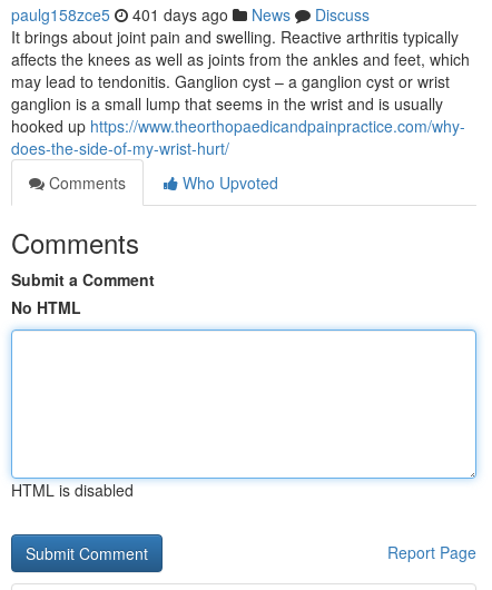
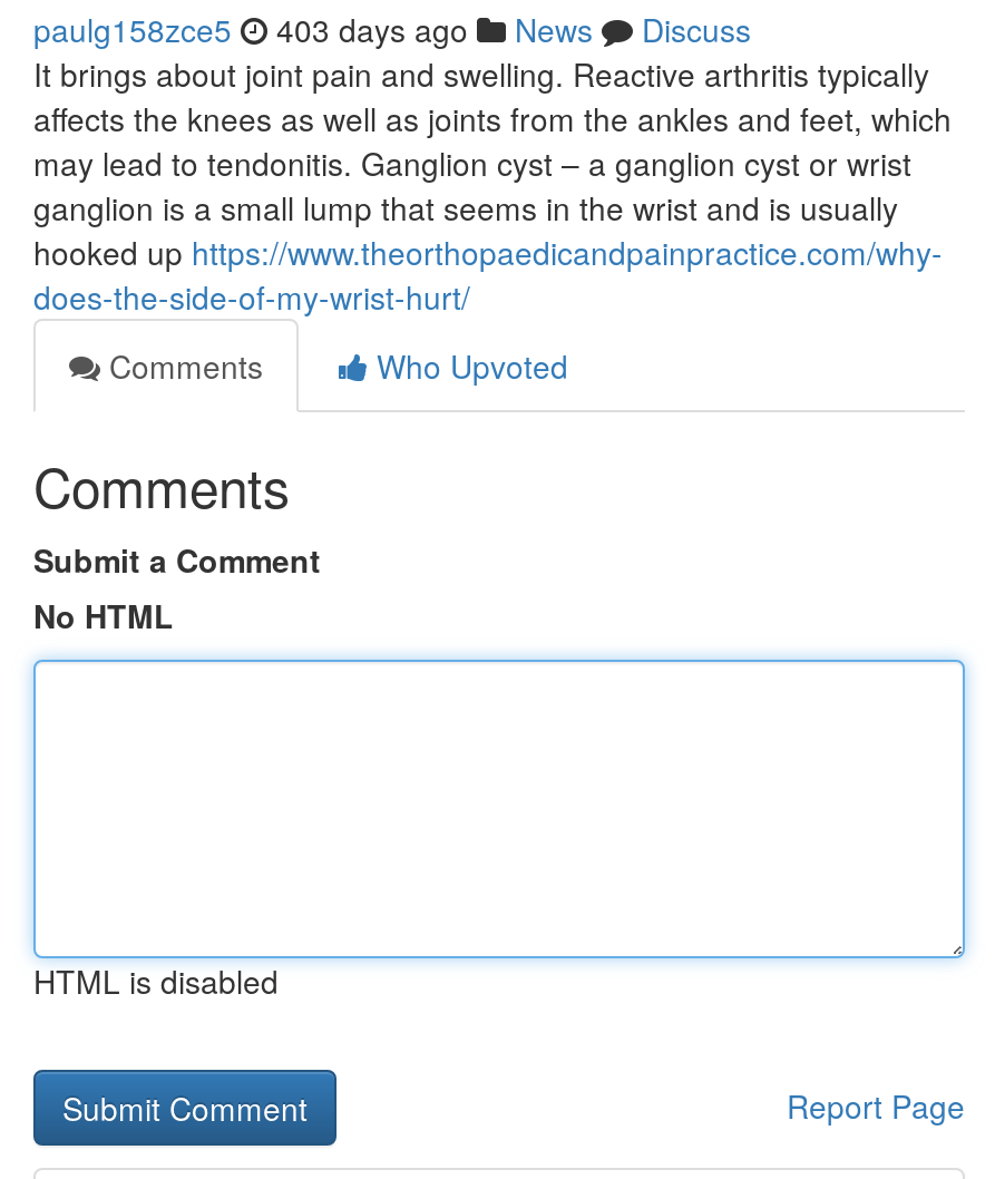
[11,3,370,26] paulg158zce5 401 days ago News Discuss -> [33,7,751,51] paulg158zce5 403 days ago News Discuss

